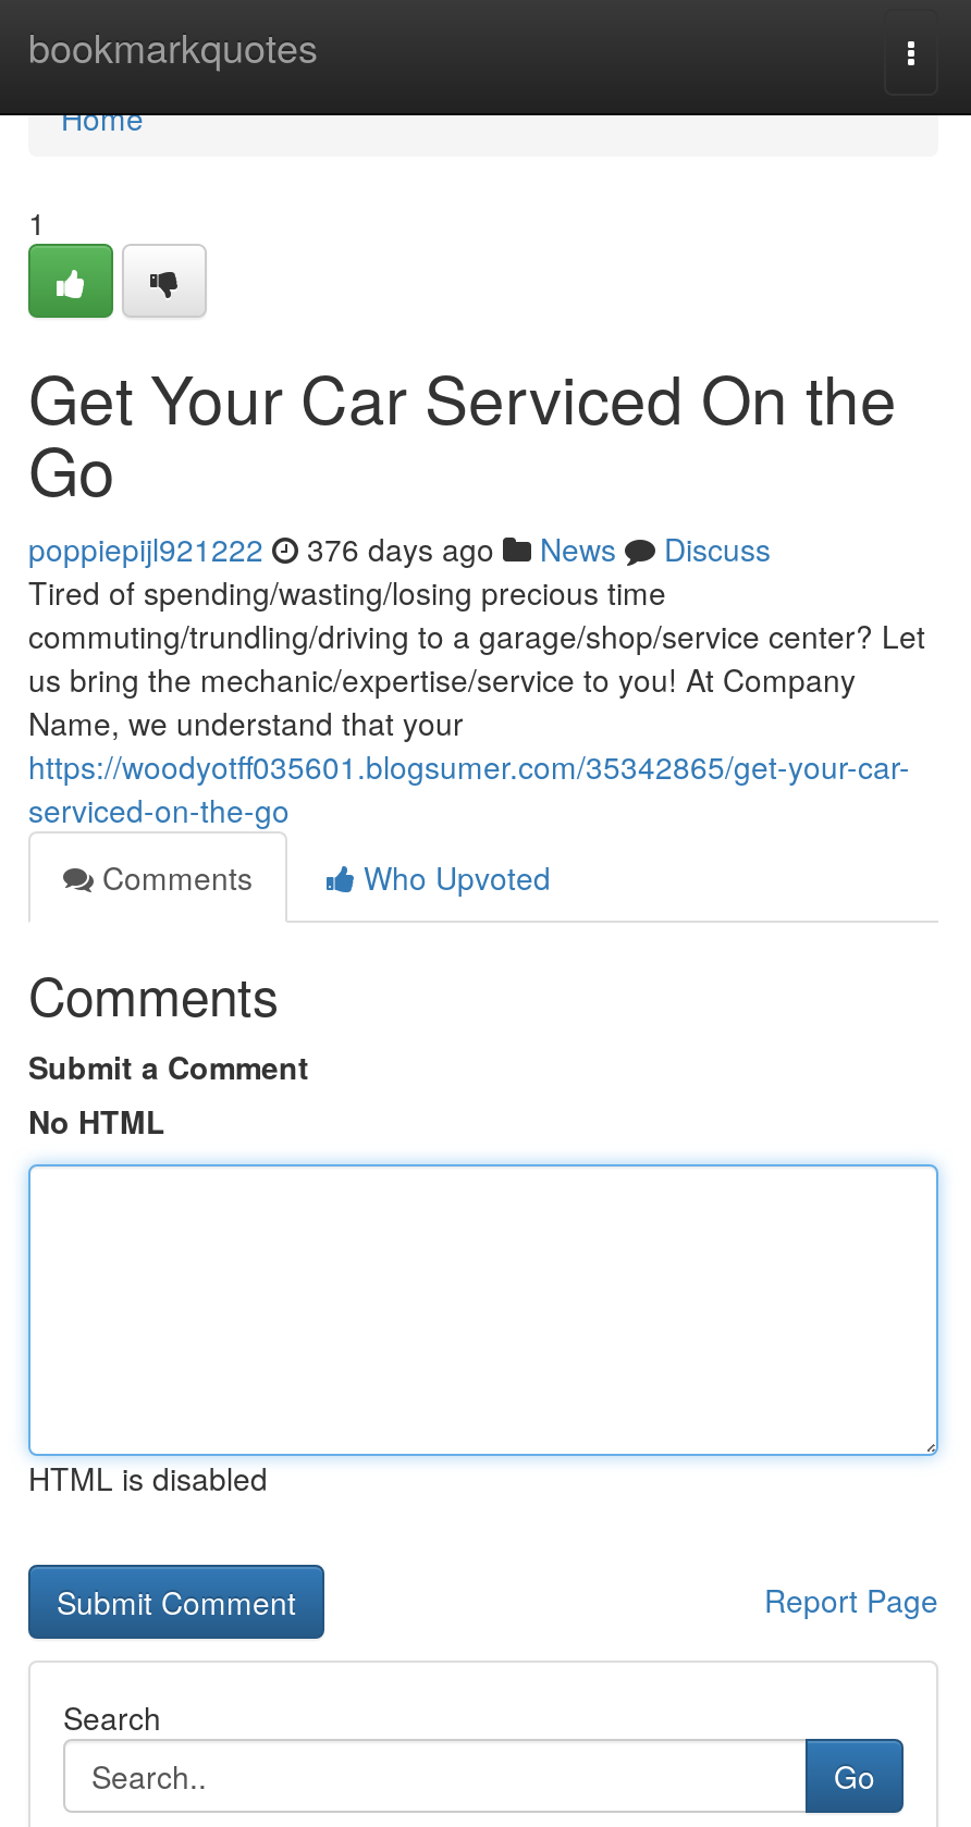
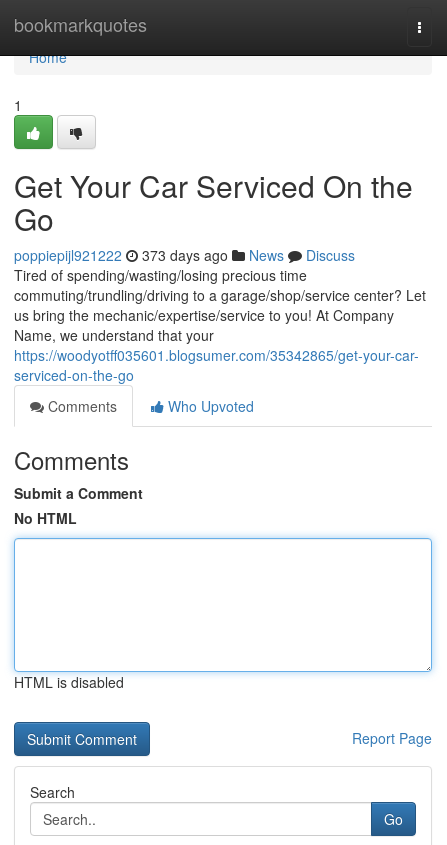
[28,527,771,570] poppiepijl921222 376 days ago News Discuss -> [14,245,355,265] poppiepijl921222 373 days ago News Discuss

